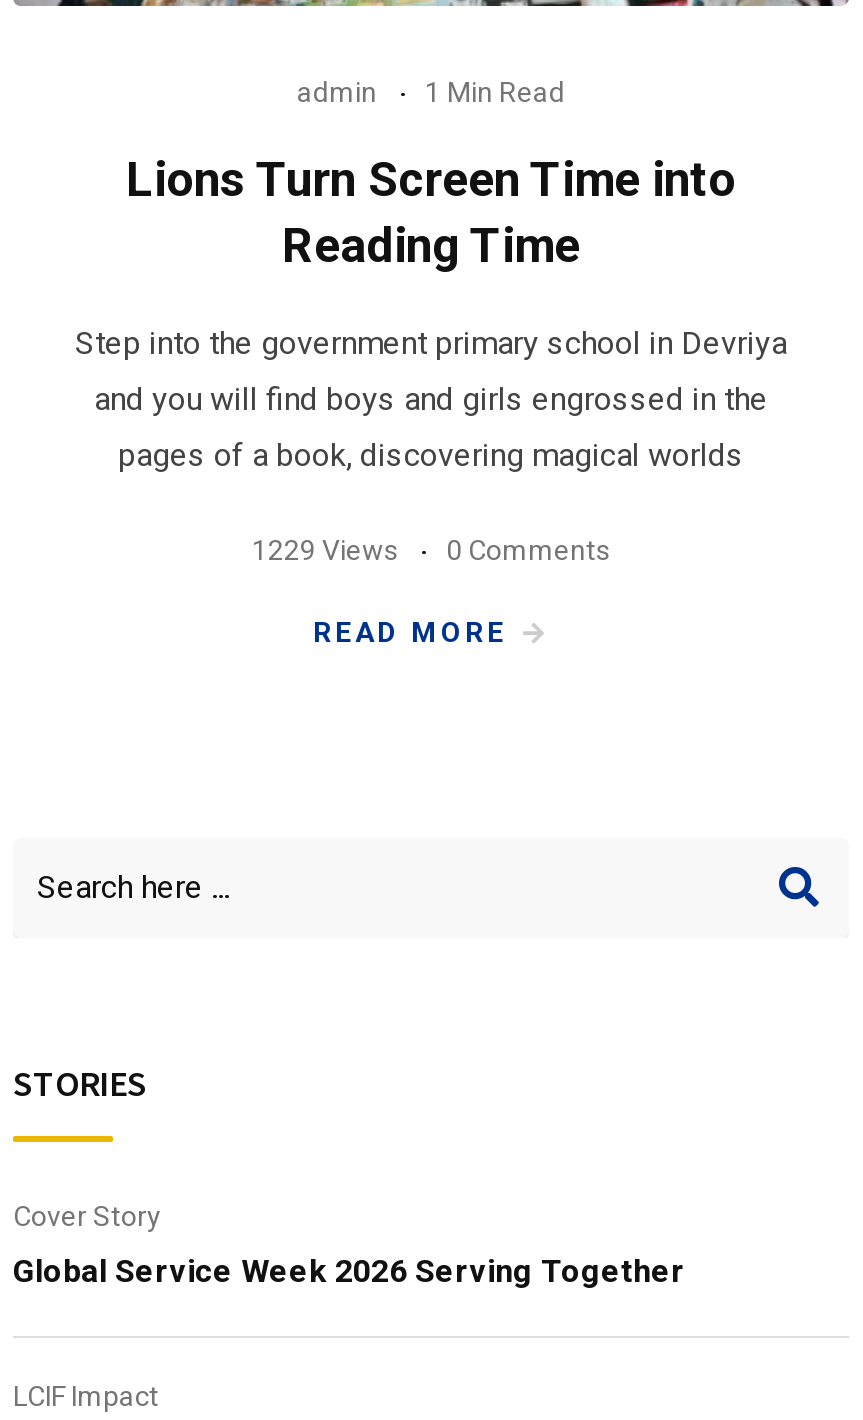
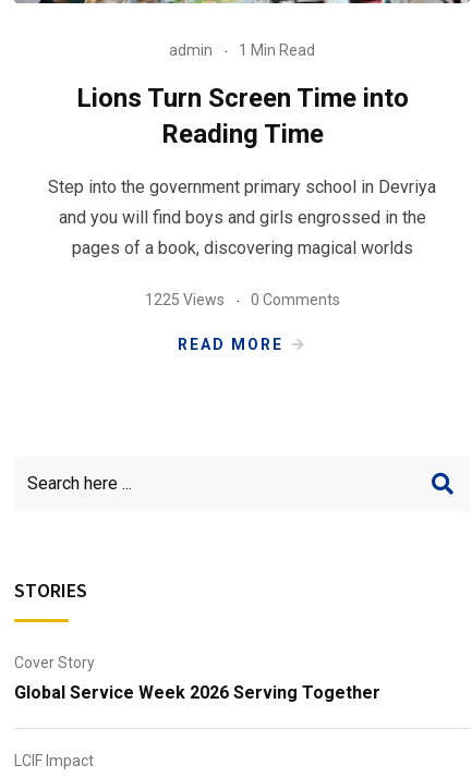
[252,533,610,565] 1229 Views 0 Comments -> [144,290,340,308] 1225 Views 0 Comments

